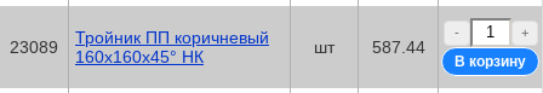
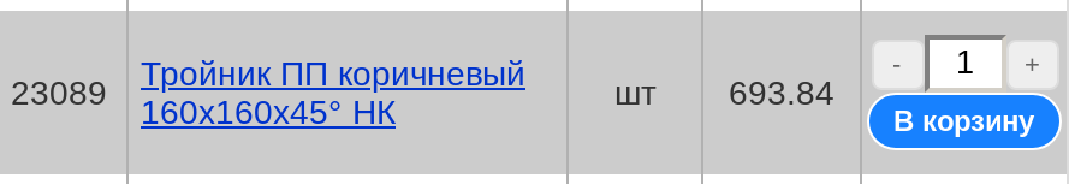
[314,37,425,57] шт 587.44 -> [614,73,835,112] шт 693.84

